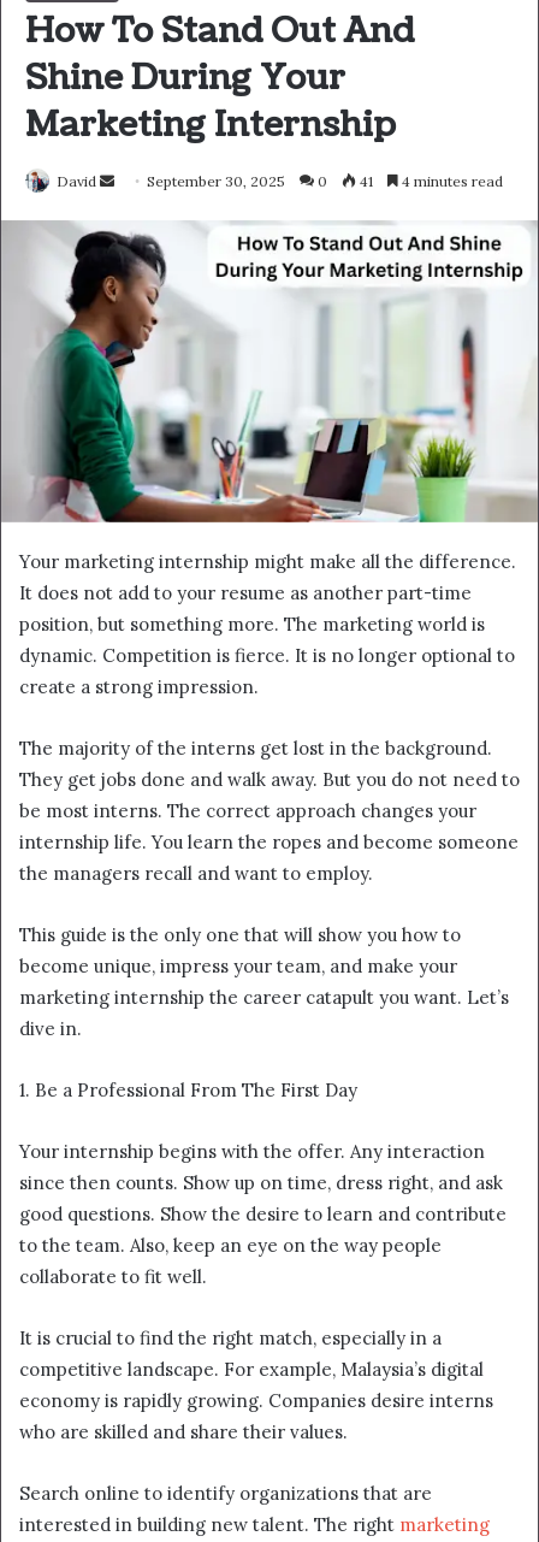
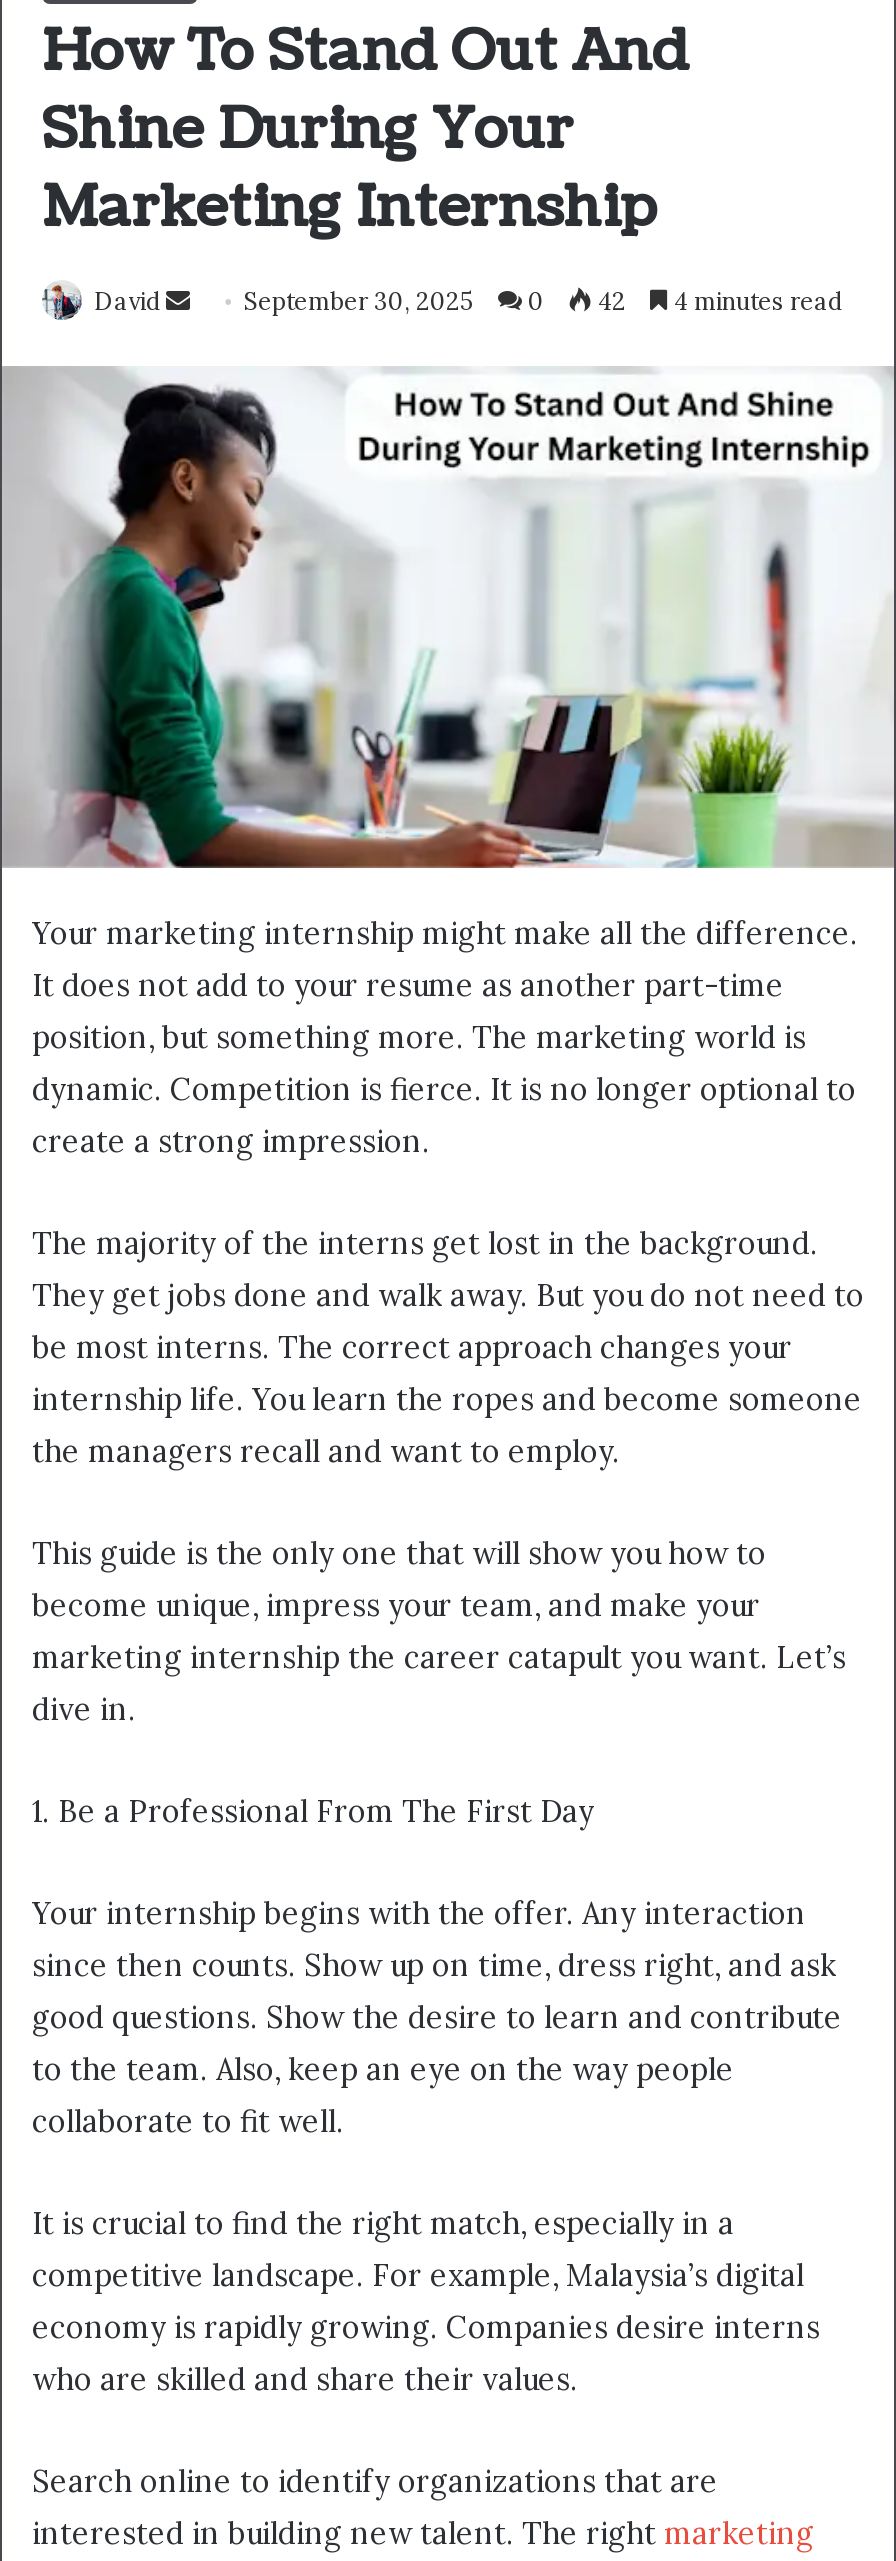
[356,172,373,190] 41 -> [592,286,626,316] 42

